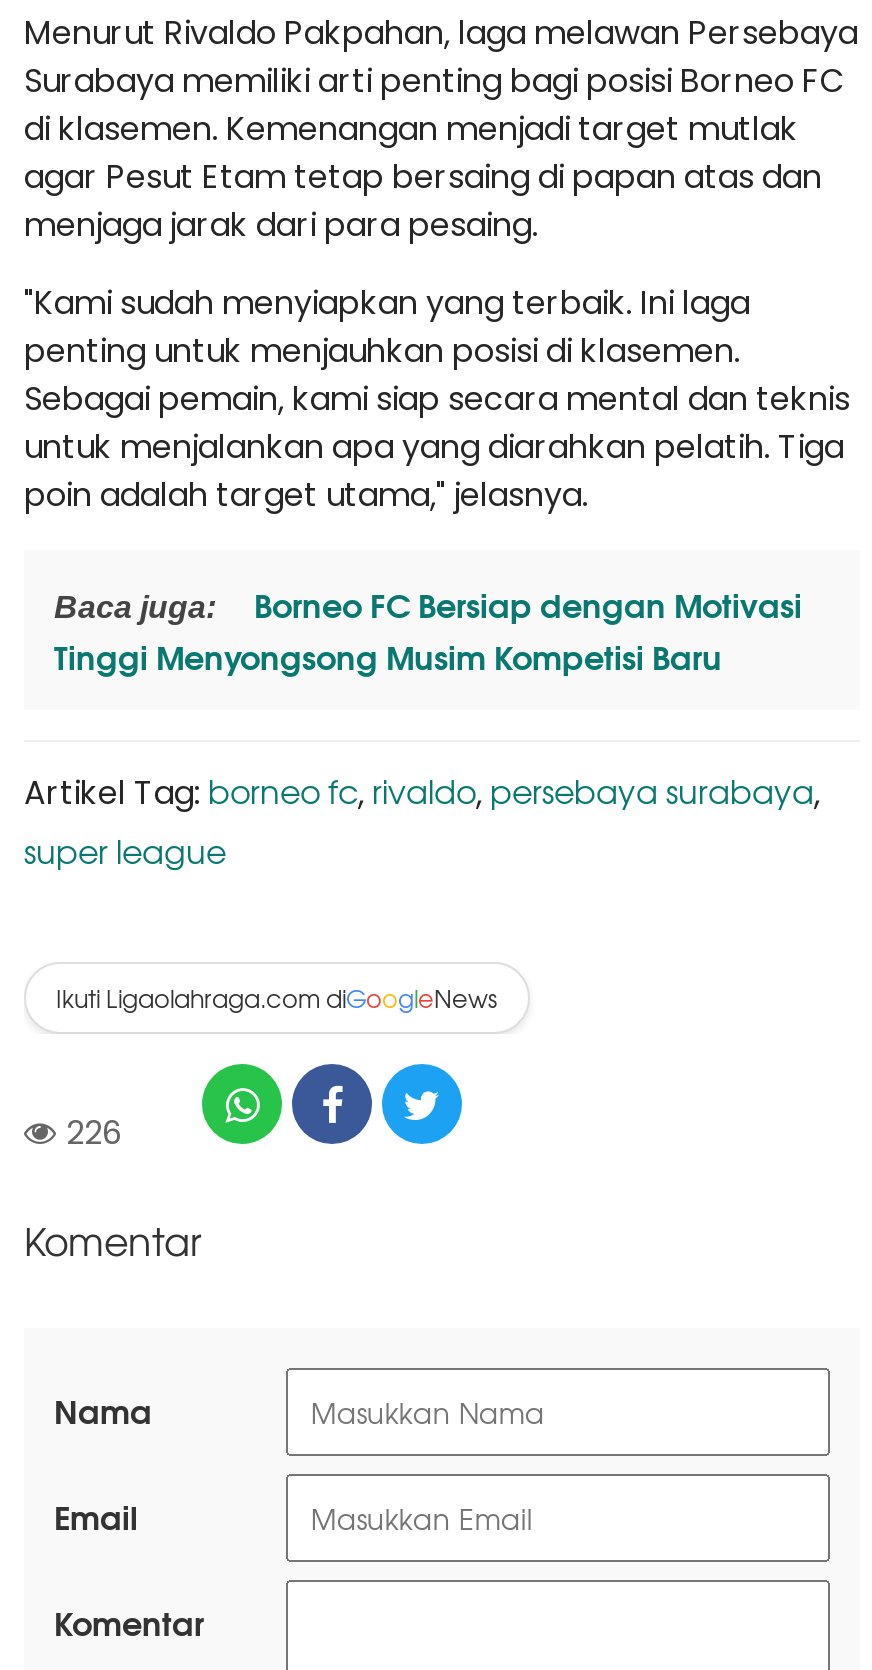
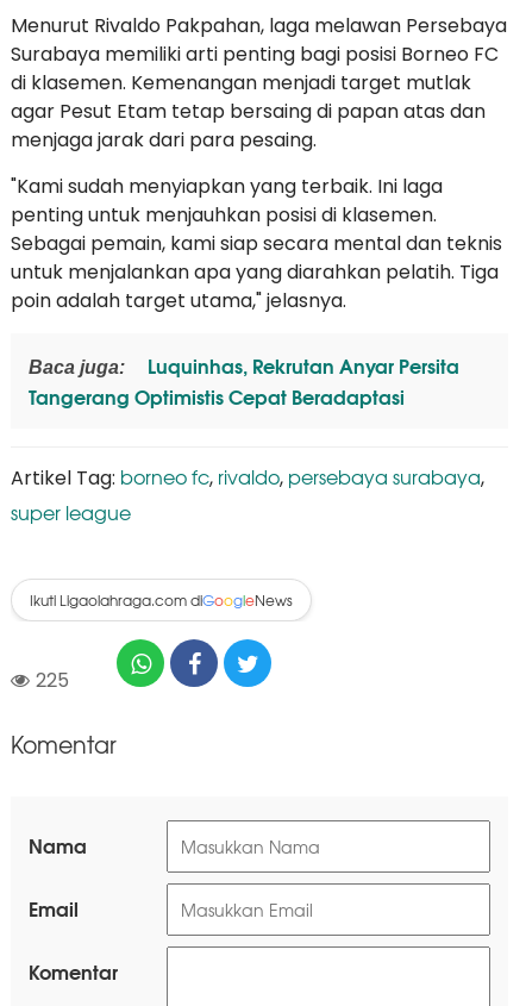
[54,578,802,680] Borneo FC Bersiap dengan Motivasi | Tinggi Menyongsong Musim Kompetisi Baru -> [29,350,459,411] Luquinhas, Rekrutan Anyar Persita | Tangerang Optimistis Cepat Beradaptasi
[66,1116,122,1148] 226 -> [36,670,69,689] 225

